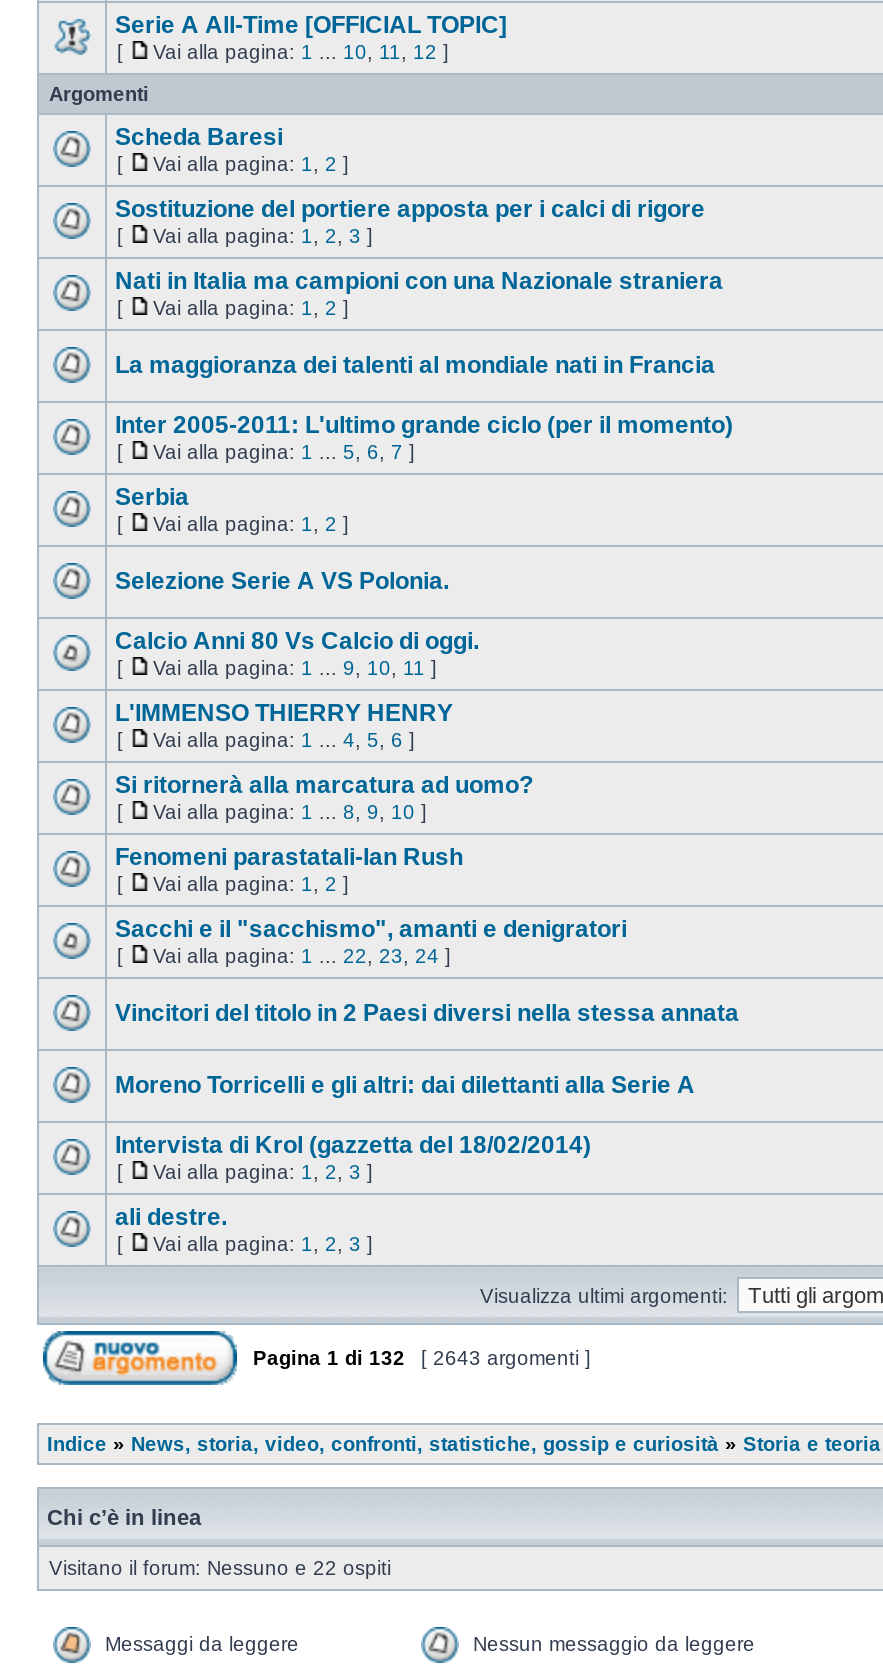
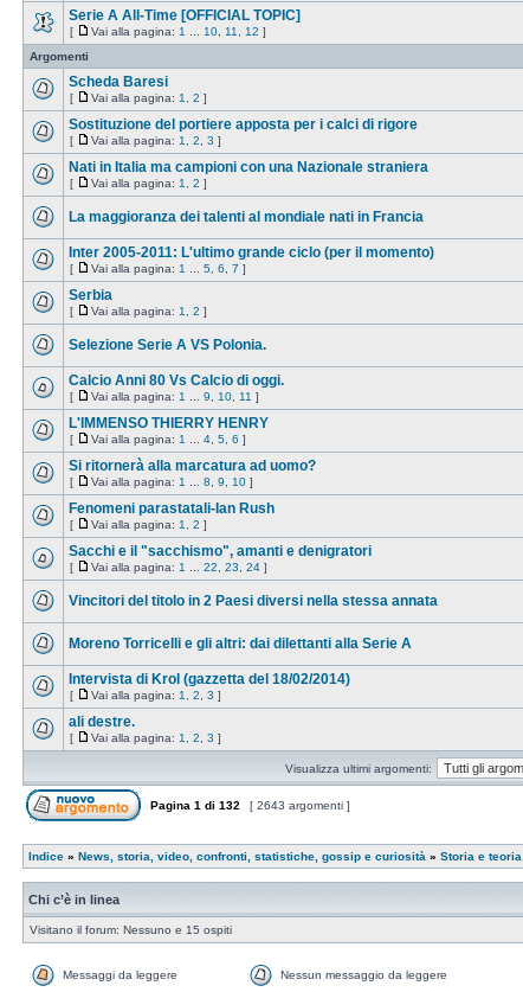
[49,1557,391,1579] Visitano il forum: Nessuno e 22 ospiti -> [30,923,232,936] Visitano il forum: Nessuno e 15 ospiti

